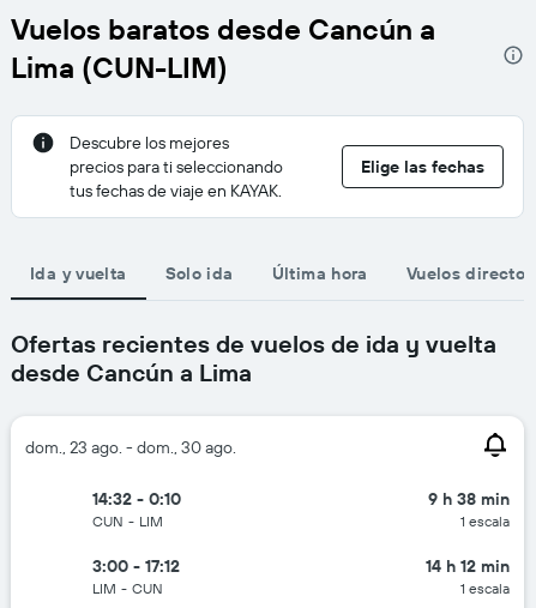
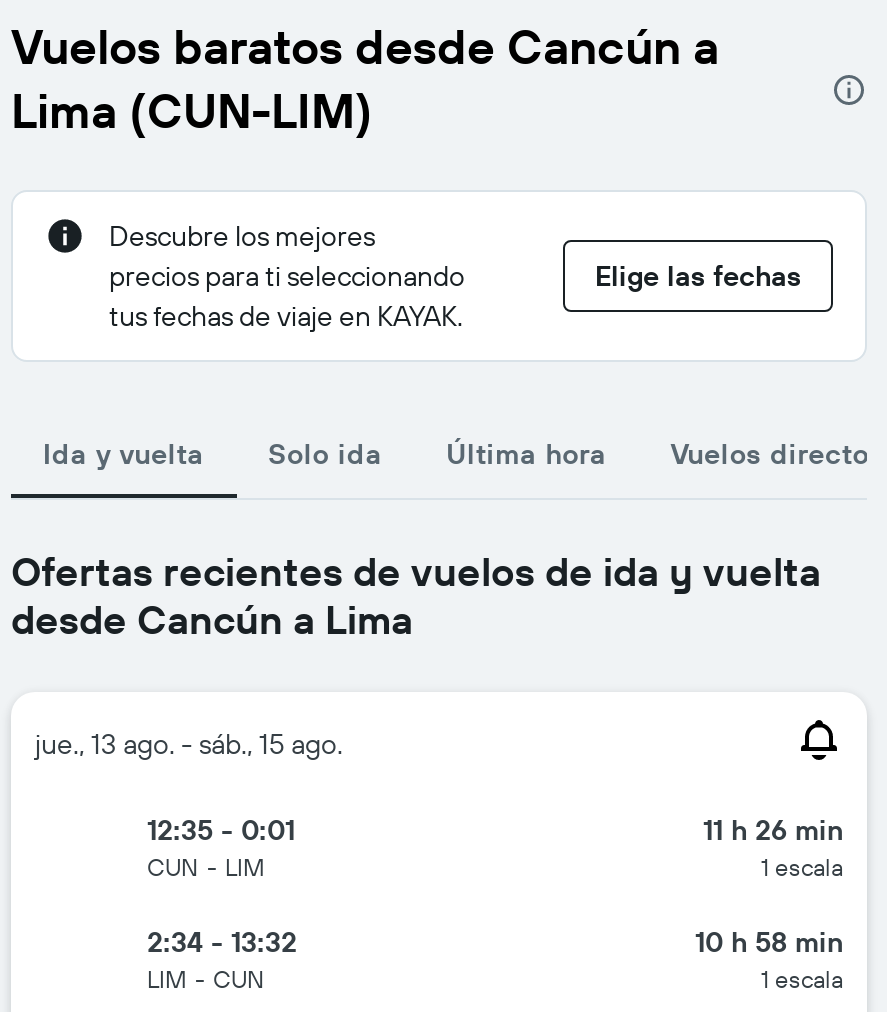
[25,437,236,458] dom., 23 ago. - dom., 30 ago. -> [35,726,343,762] jue., 13 ago. - sáb., 15 ago.
[92,488,181,510] 14:32 - 0:10 -> [147,812,295,848] 12:35 - 0:01
[428,488,510,510] 9 h 38 min -> [703,812,843,848] 11 h 26 min
[92,555,180,577] 3:00 - 17:12 -> [147,924,297,960] 2:34 - 13:32
[426,555,510,577] 14 h 12 min -> [695,924,843,960] 10 h 58 min

